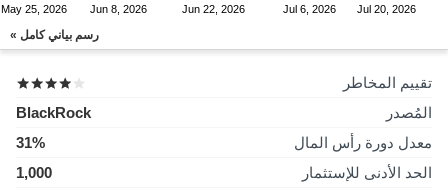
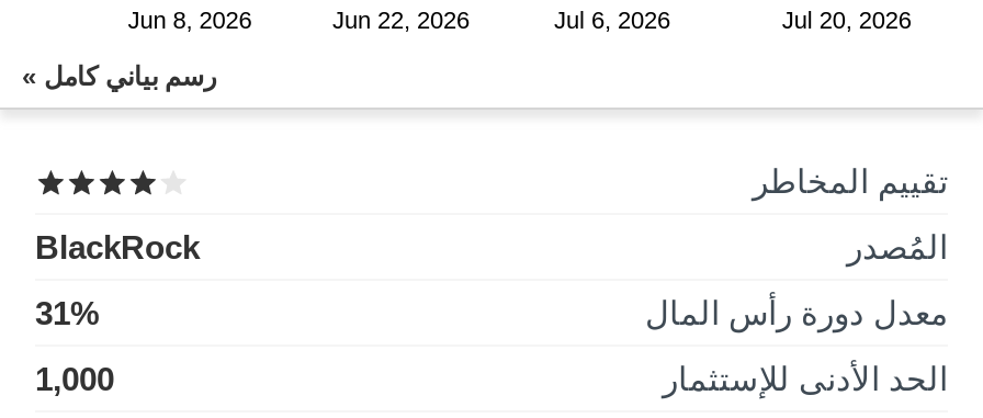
[1,3,67,15] May 25, 2026 -> none

